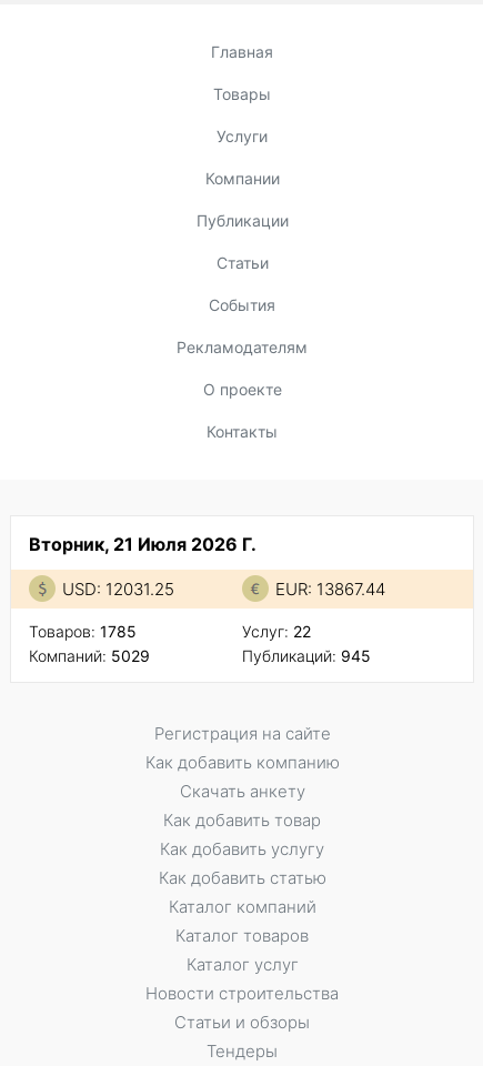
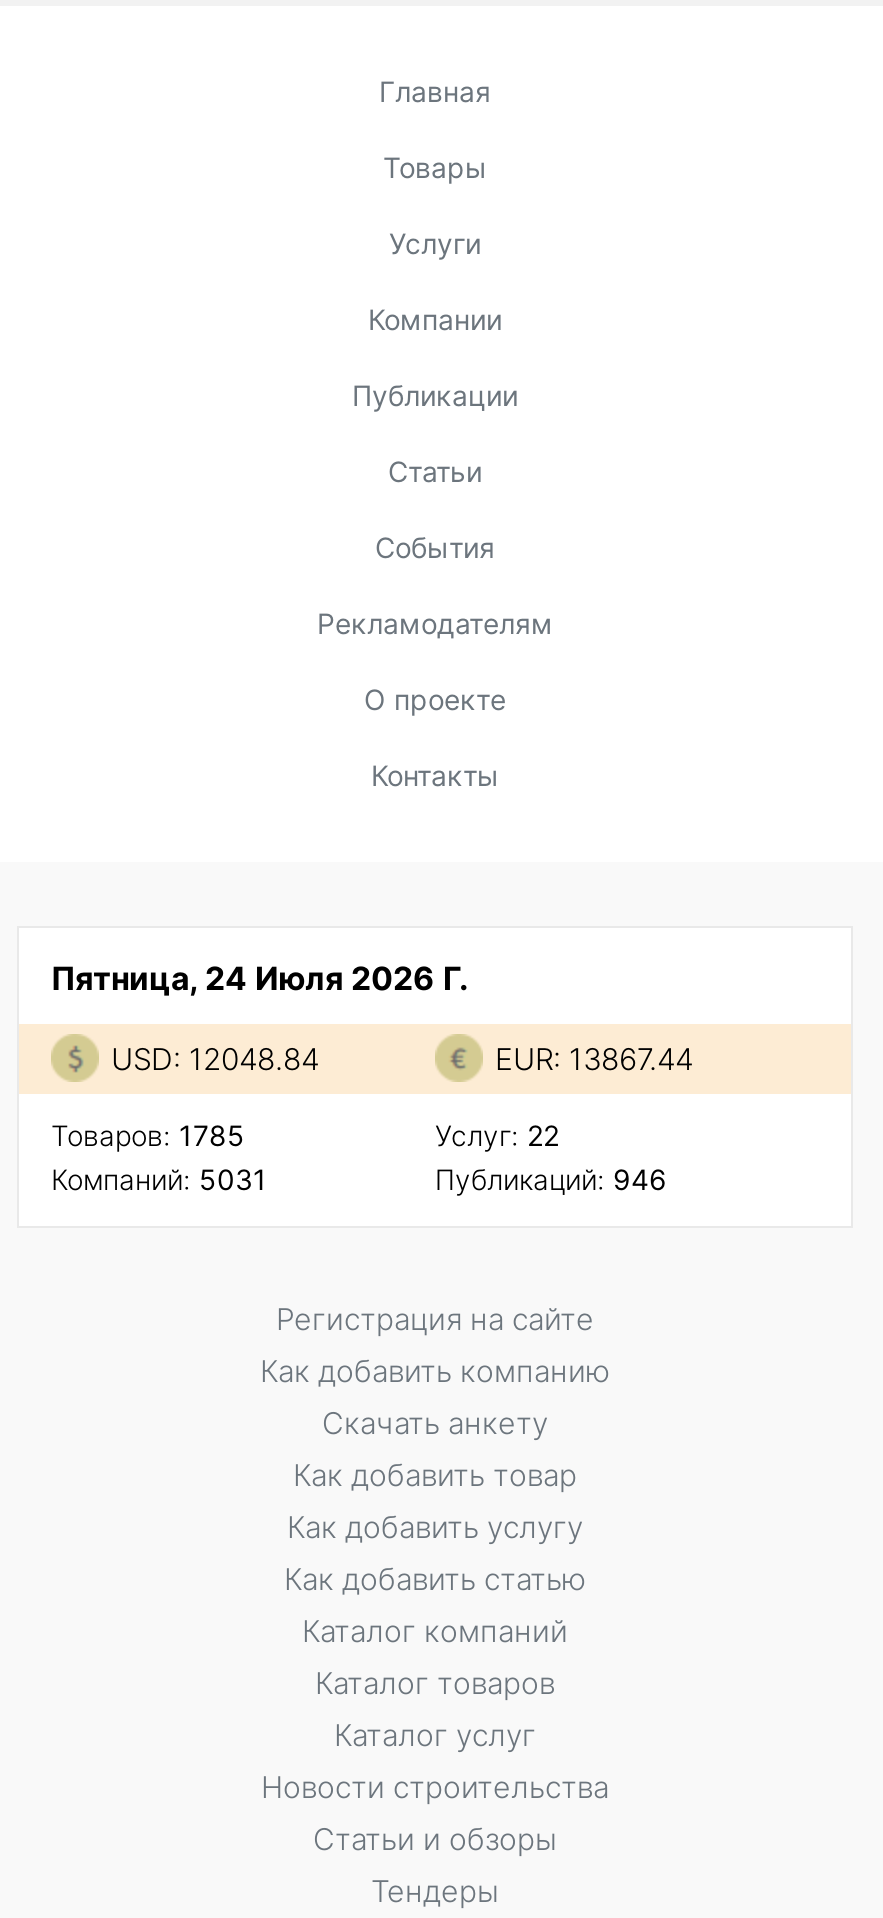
[29,533,256,555] Вторник, 21 Июля 2026 Г. -> [51,958,469,998] Пятница, 24 Июля 2026 Г.
[62,579,174,600] USD: 12031.25 -> [111,1040,319,1078] USD: 12048.84
[29,646,150,665] Компаний: 5029 -> [51,1162,267,1196] Компаний: 5031
[242,646,371,665] Публикаций: 945 -> [435,1162,667,1196] Публикаций: 946

